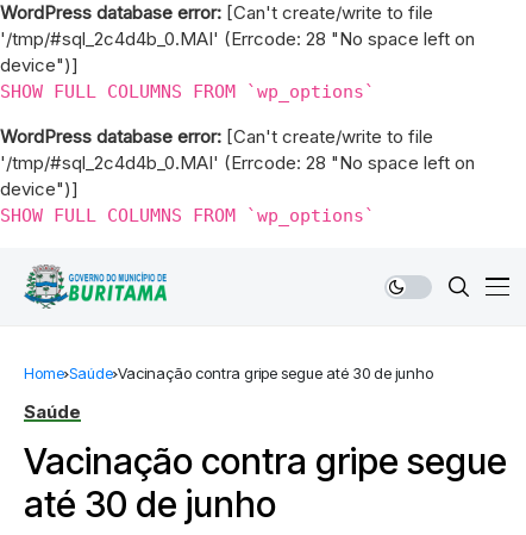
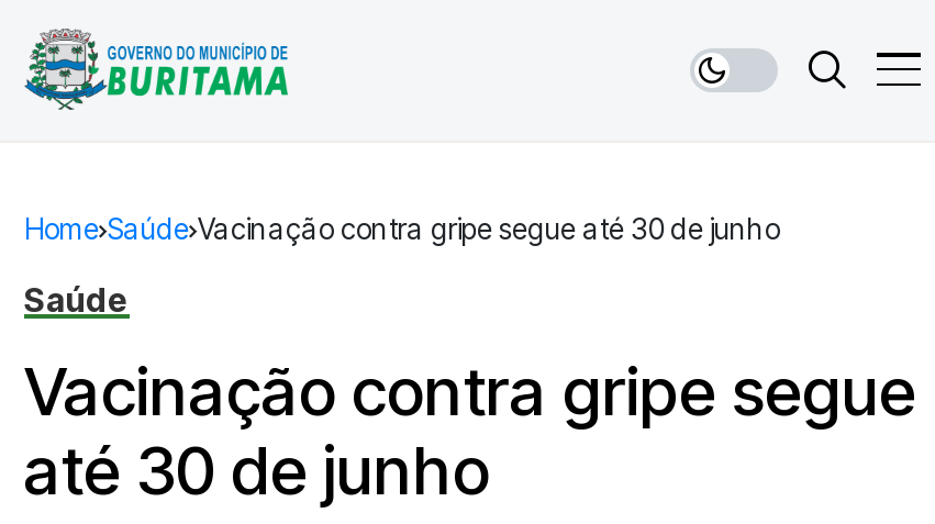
[0,1,475,226] WordPress database error: [Can't create/write to file | '/tmp/#sql_2c4d4b_0.MAI' (Errcode: 28 "No space left on | device")] | SHOW FULL COLUMNS FROM `wp_options` | WordPress database error: [Can't create/write to file | '/tmp/#sql_2c4d4b_0.MAI' (Errcode: 28 "No space left on | device")] | SHOW FULL COLUMNS FROM `wp_options` -> none

